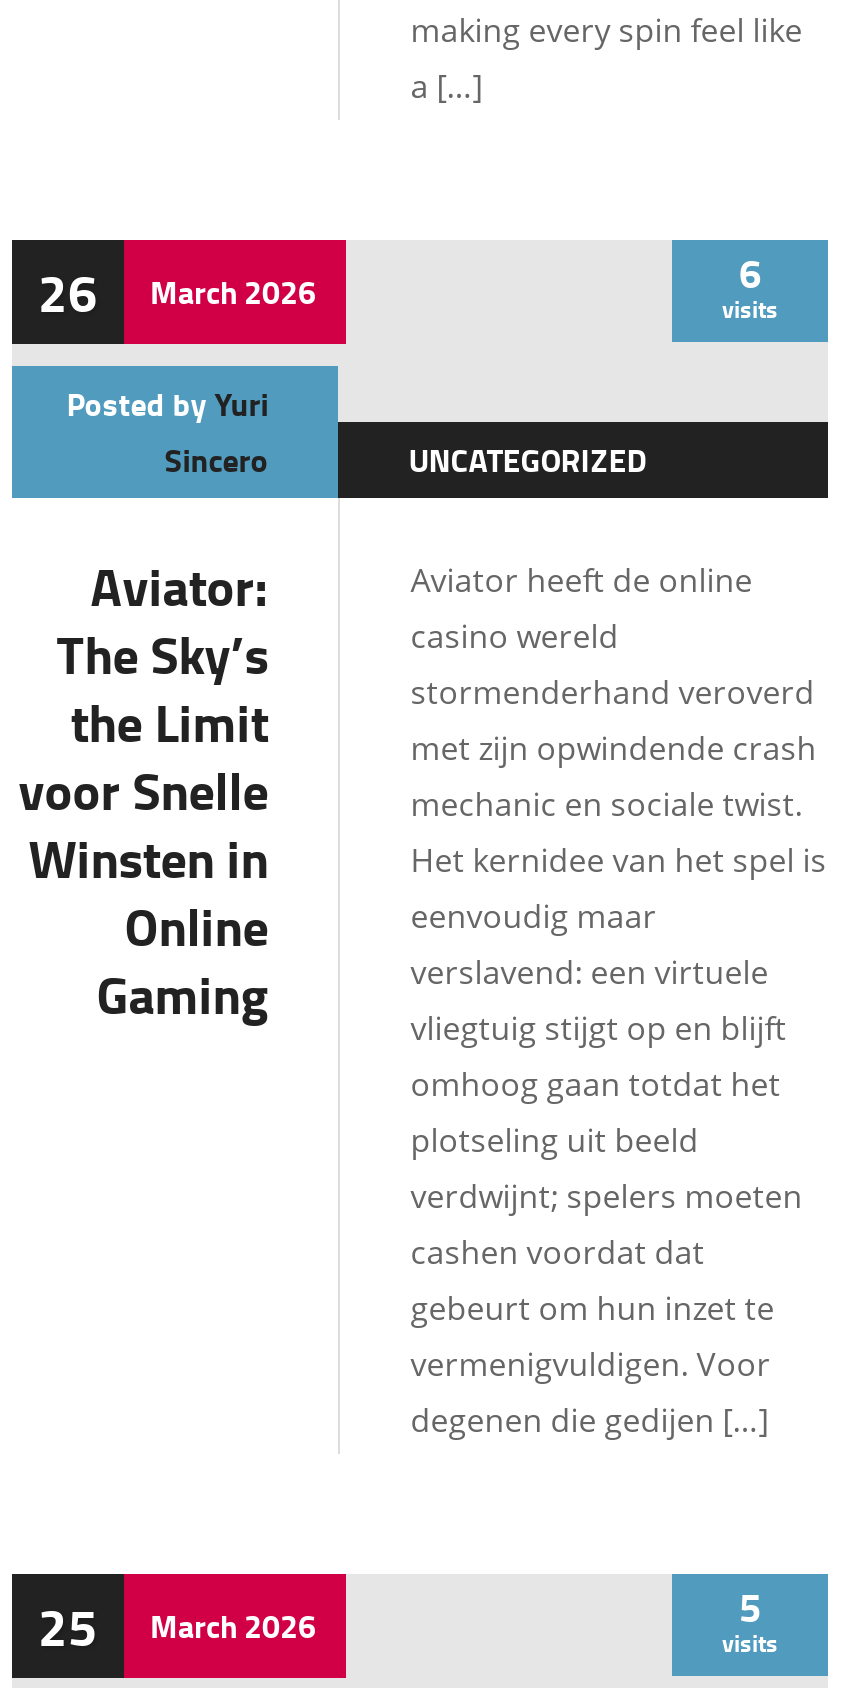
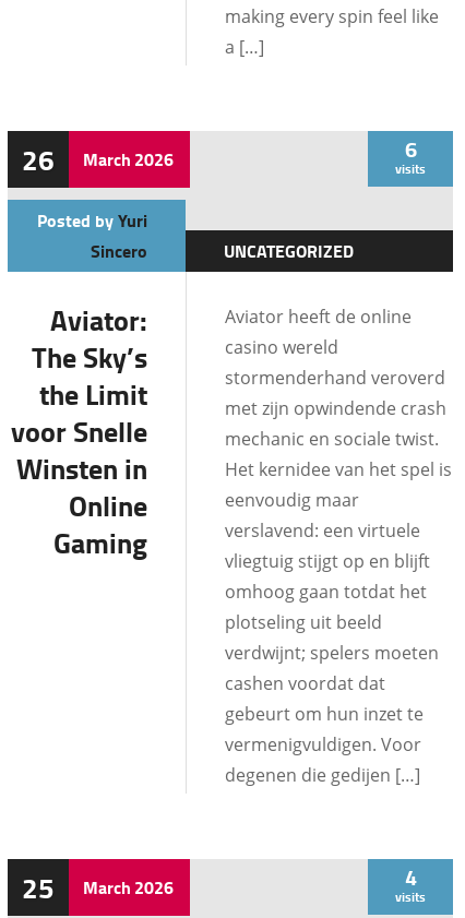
[739,1578,761,1636] 5 -> [404,861,416,893] 4

